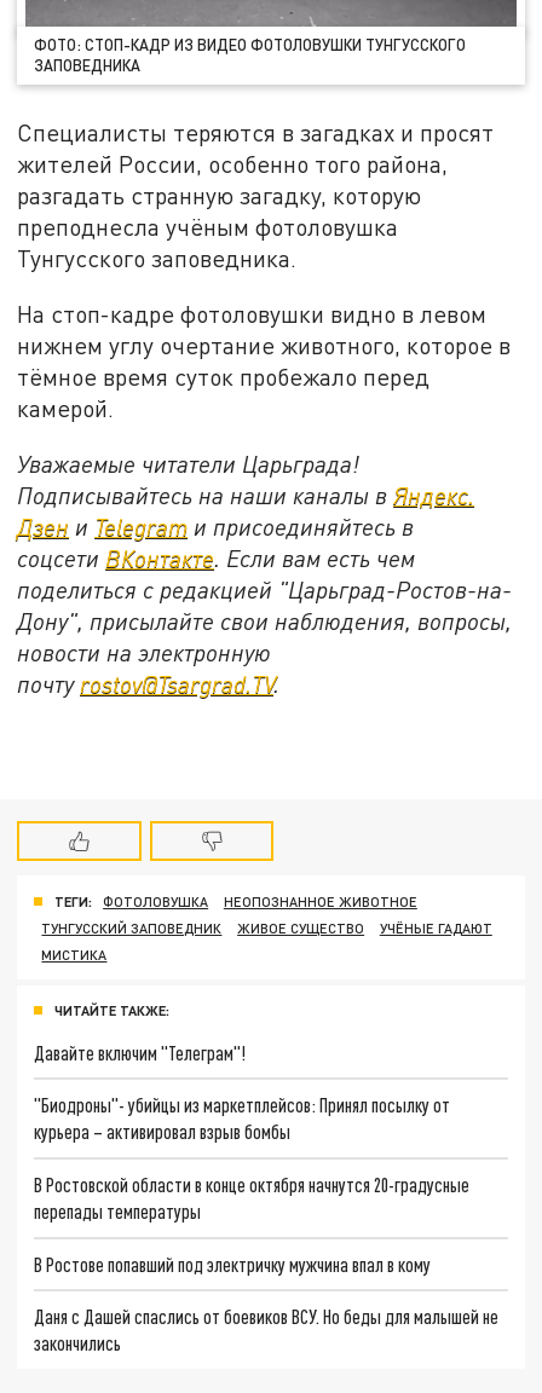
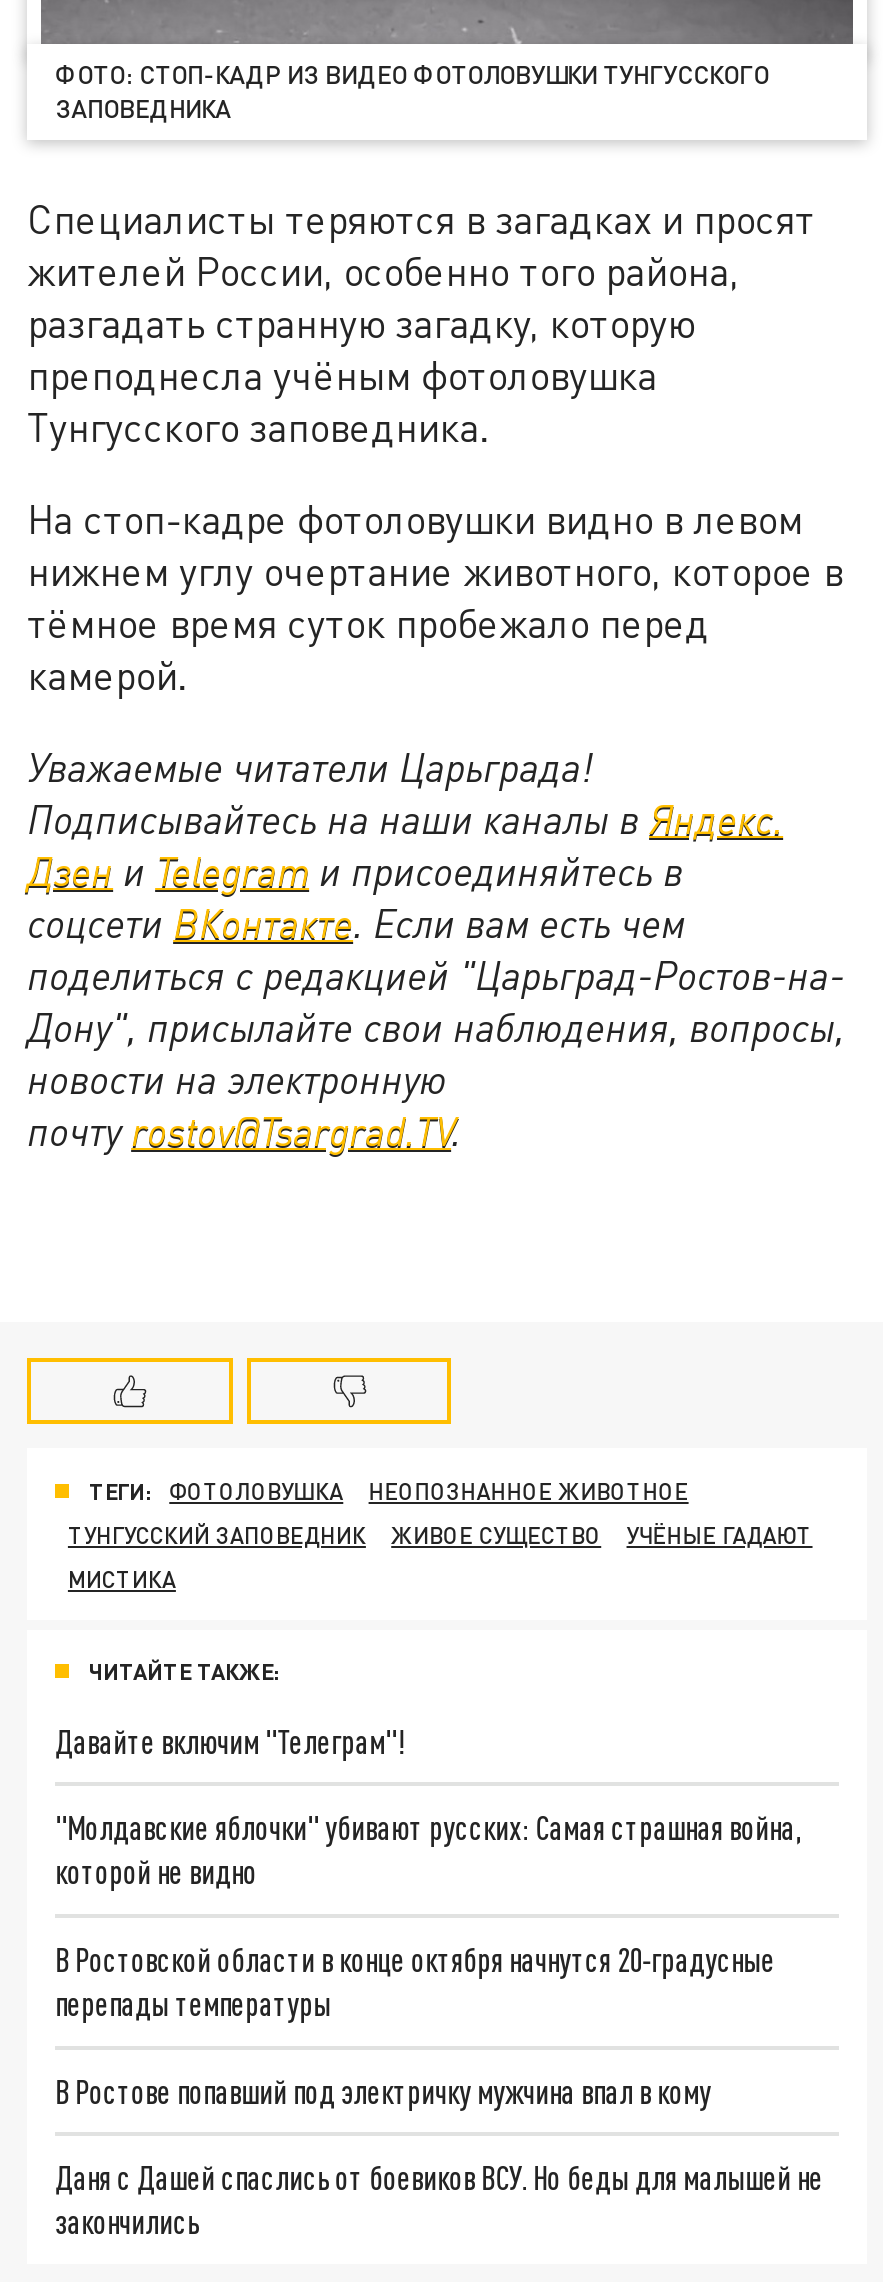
[34,1093,450,1143] "Биодроны"- убийцы из маркетплейсов: Принял посылку от | курьера – активировал взрыв бомбы -> [55,1809,801,1891] "Молдавские яблочки" убивают русских: Самая страшная война, | которой не видно

